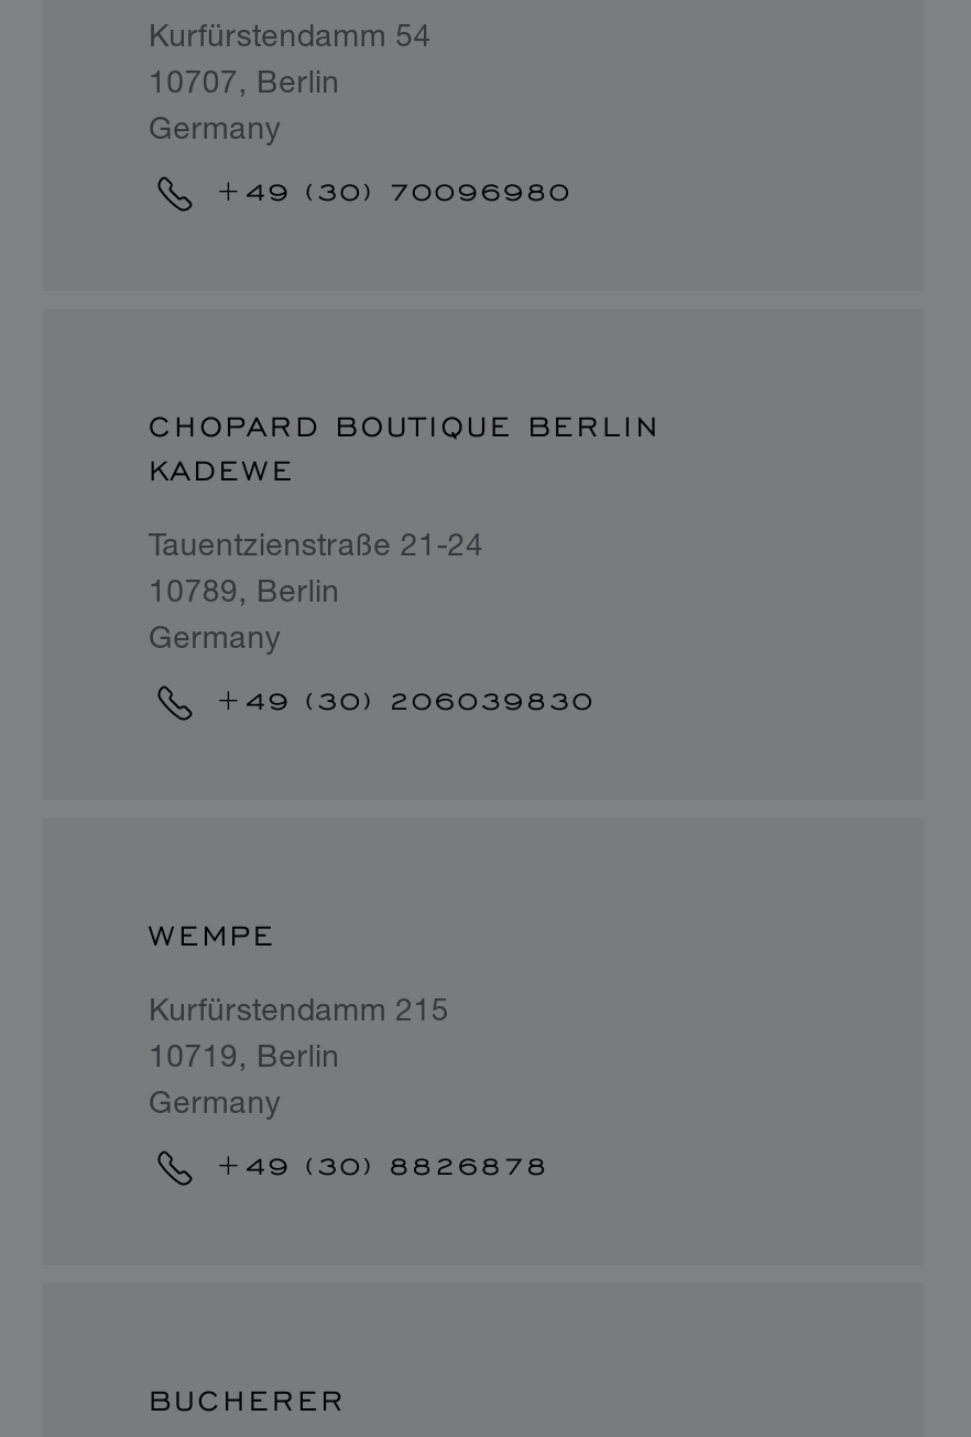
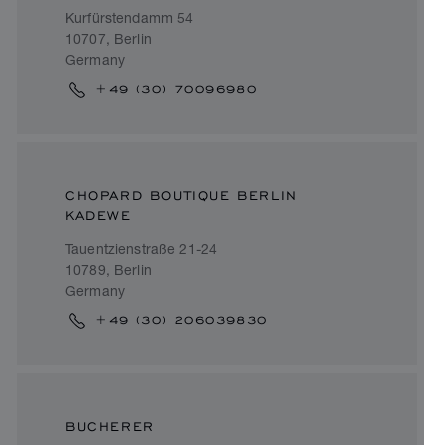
[149,917,549,1181] WEMPE | Kurfürstendamm 215 | 10719, Berlin | Germany | +49 (30) 8826878 -> none

